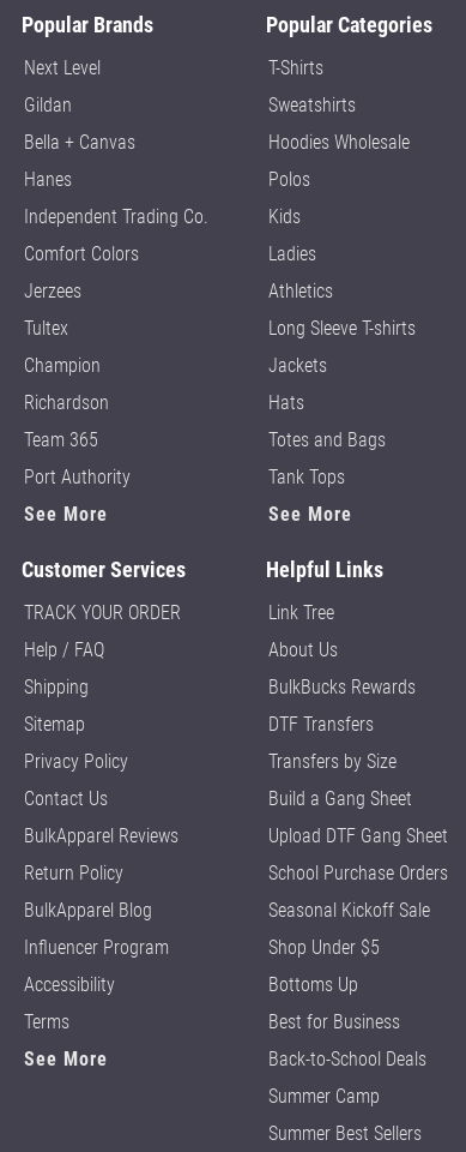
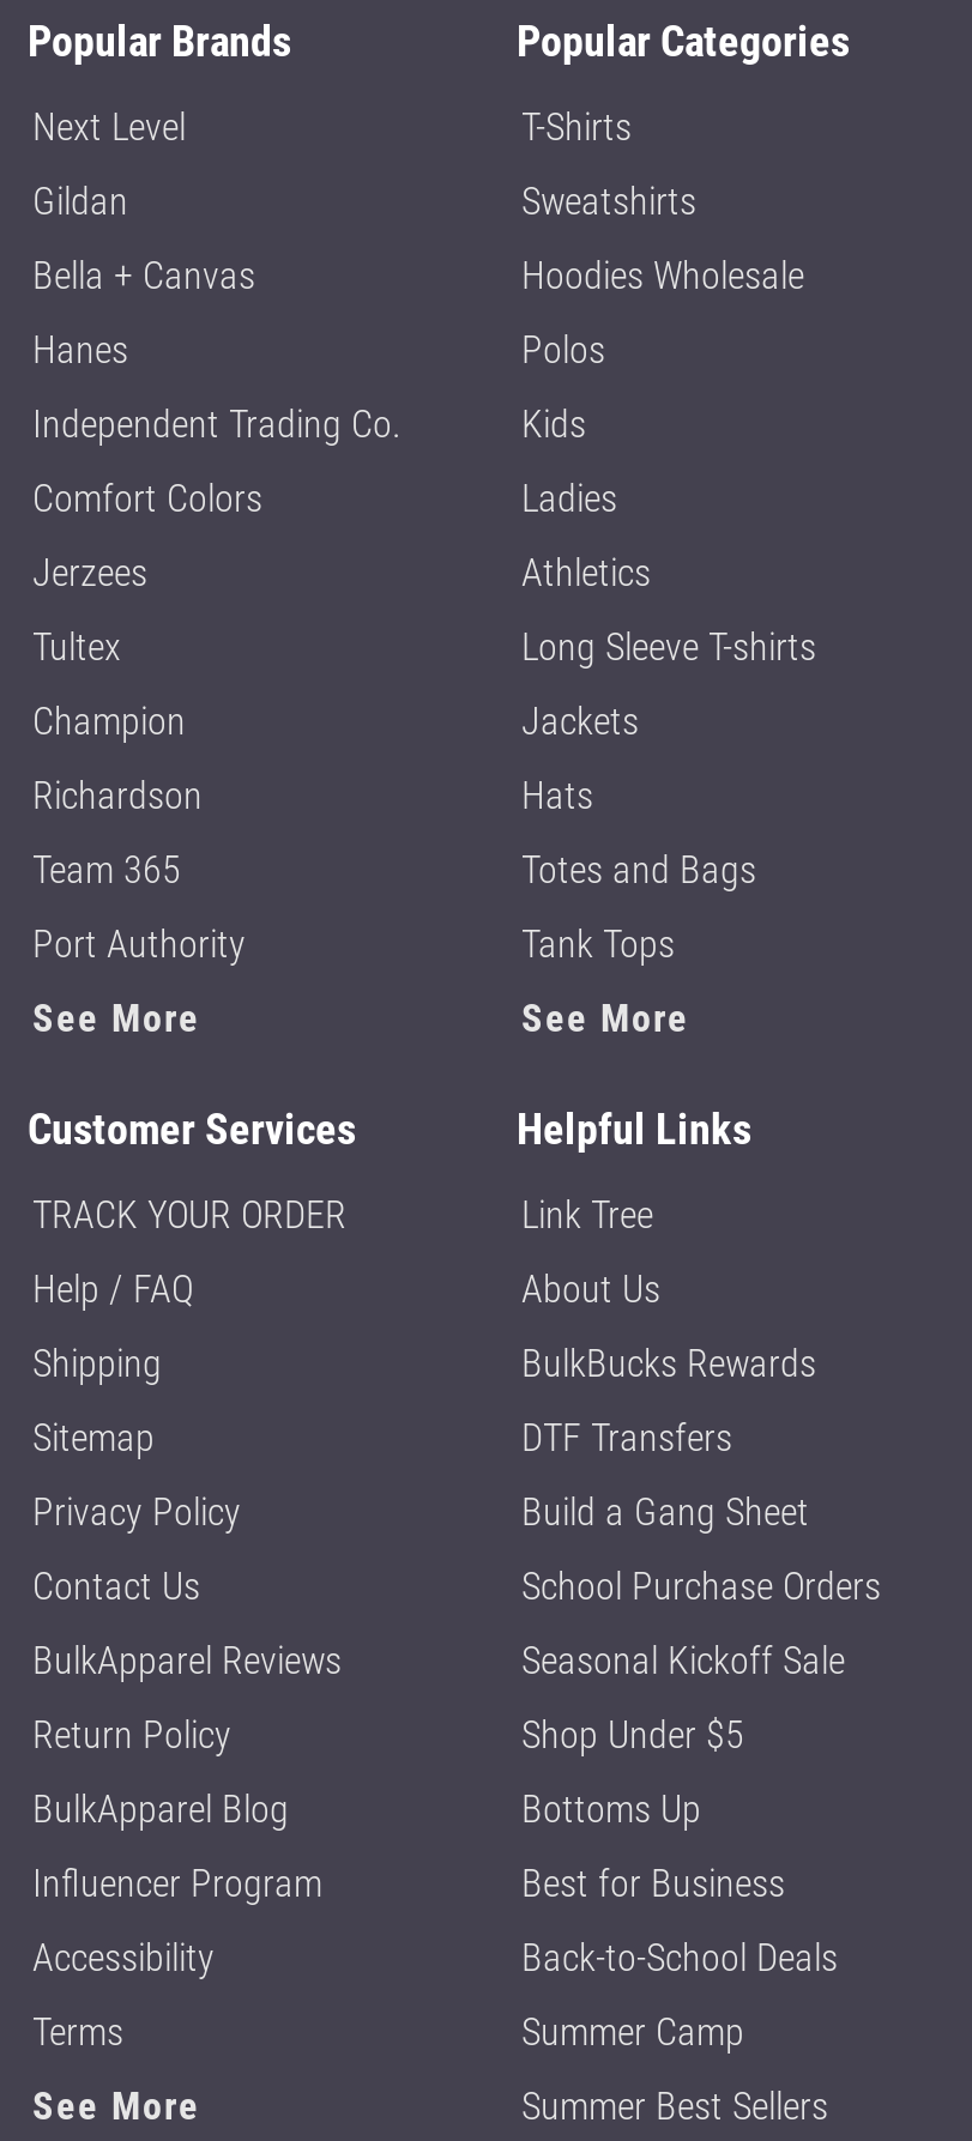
[268,750,397,773] Transfers by Size -> none
[268,825,448,847] Upload DTF Gang Sheet -> none

